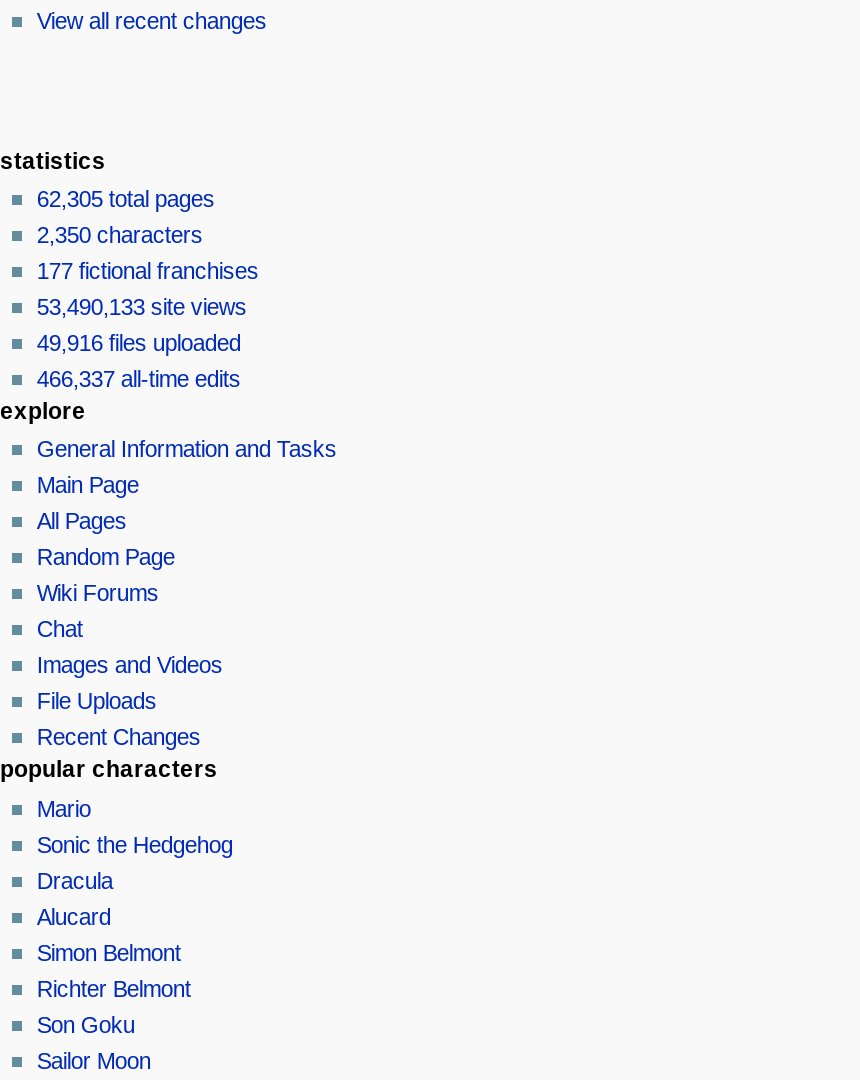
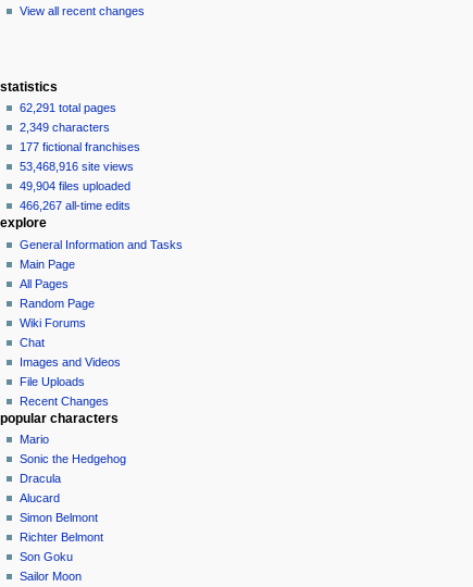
[37,186,215,210] 62,305 total pages -> [20,101,117,114] 62,291 total pages
[37,222,203,246] 2,350 characters -> [20,121,110,134] 2,349 characters
[37,294,247,318] 53,490,133 site views -> [20,160,134,173] 53,468,916 site views
[37,330,241,354] 49,916 files uploaded -> [20,179,131,193] 49,904 files uploaded
[37,366,241,390] 466,337 all-time edits -> [20,199,131,212] 466,267 all-time edits

